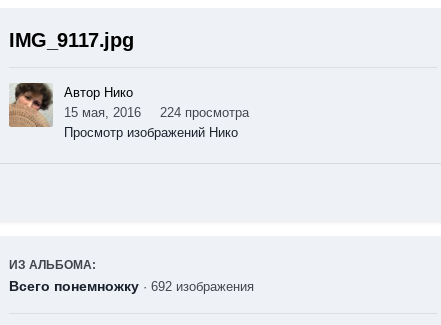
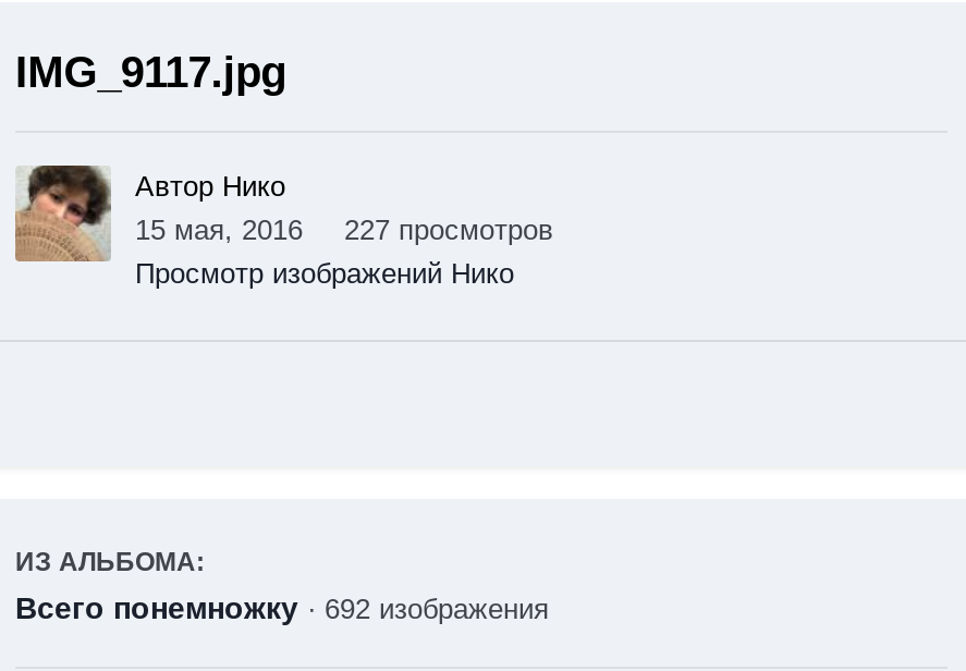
[64,105,249,120] 15 мая, 2016 224 просмотра -> [135,214,553,247] 15 мая, 2016 227 просмотров

